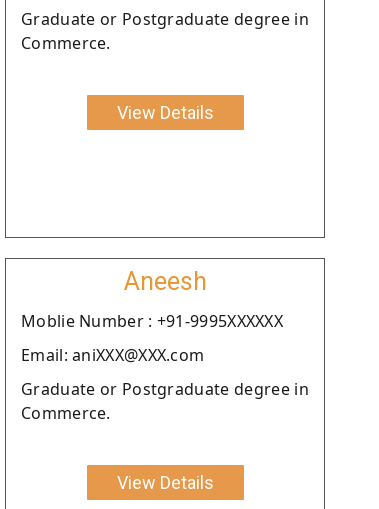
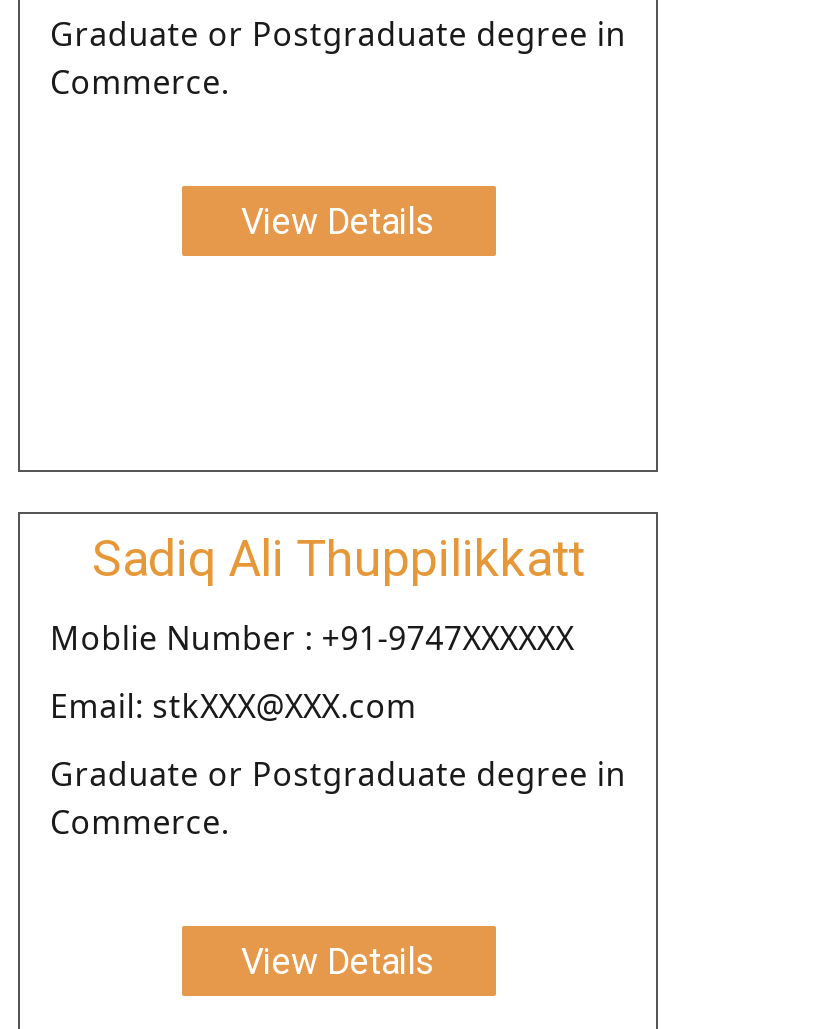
[123,267,206,296] Aneesh -> [92,530,584,588] Sadiq Ali Thuppilikkatt
[21,310,283,332] Moblie Number : +91-9995XXXXXX -> [50,616,574,660] Moblie Number : +91-9747XXXXXX
[21,344,204,366] Email: aniXXX@XXX.com -> [50,684,417,728] Email: stkXXX@XXX.com

